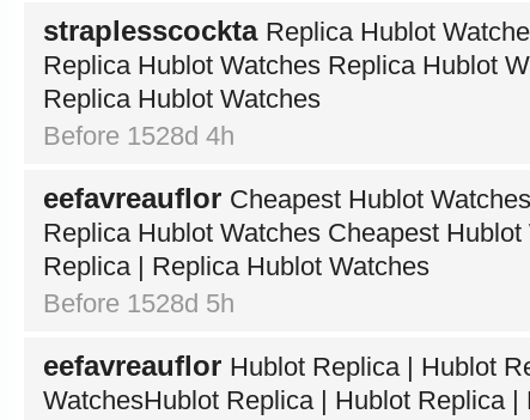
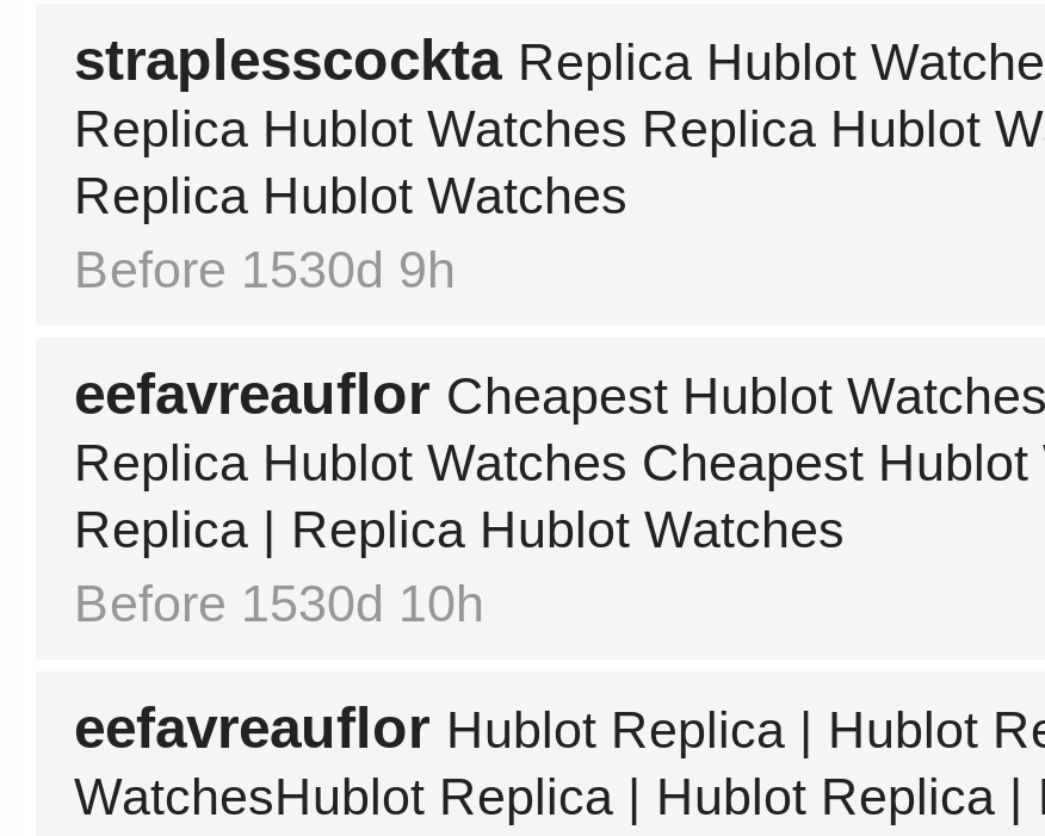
[43,121,234,151] Before 1528d 4h -> [74,240,456,299] Before 1530d 9h
[43,288,234,318] Before 1528d 5h -> [74,574,484,633] Before 1530d 10h

